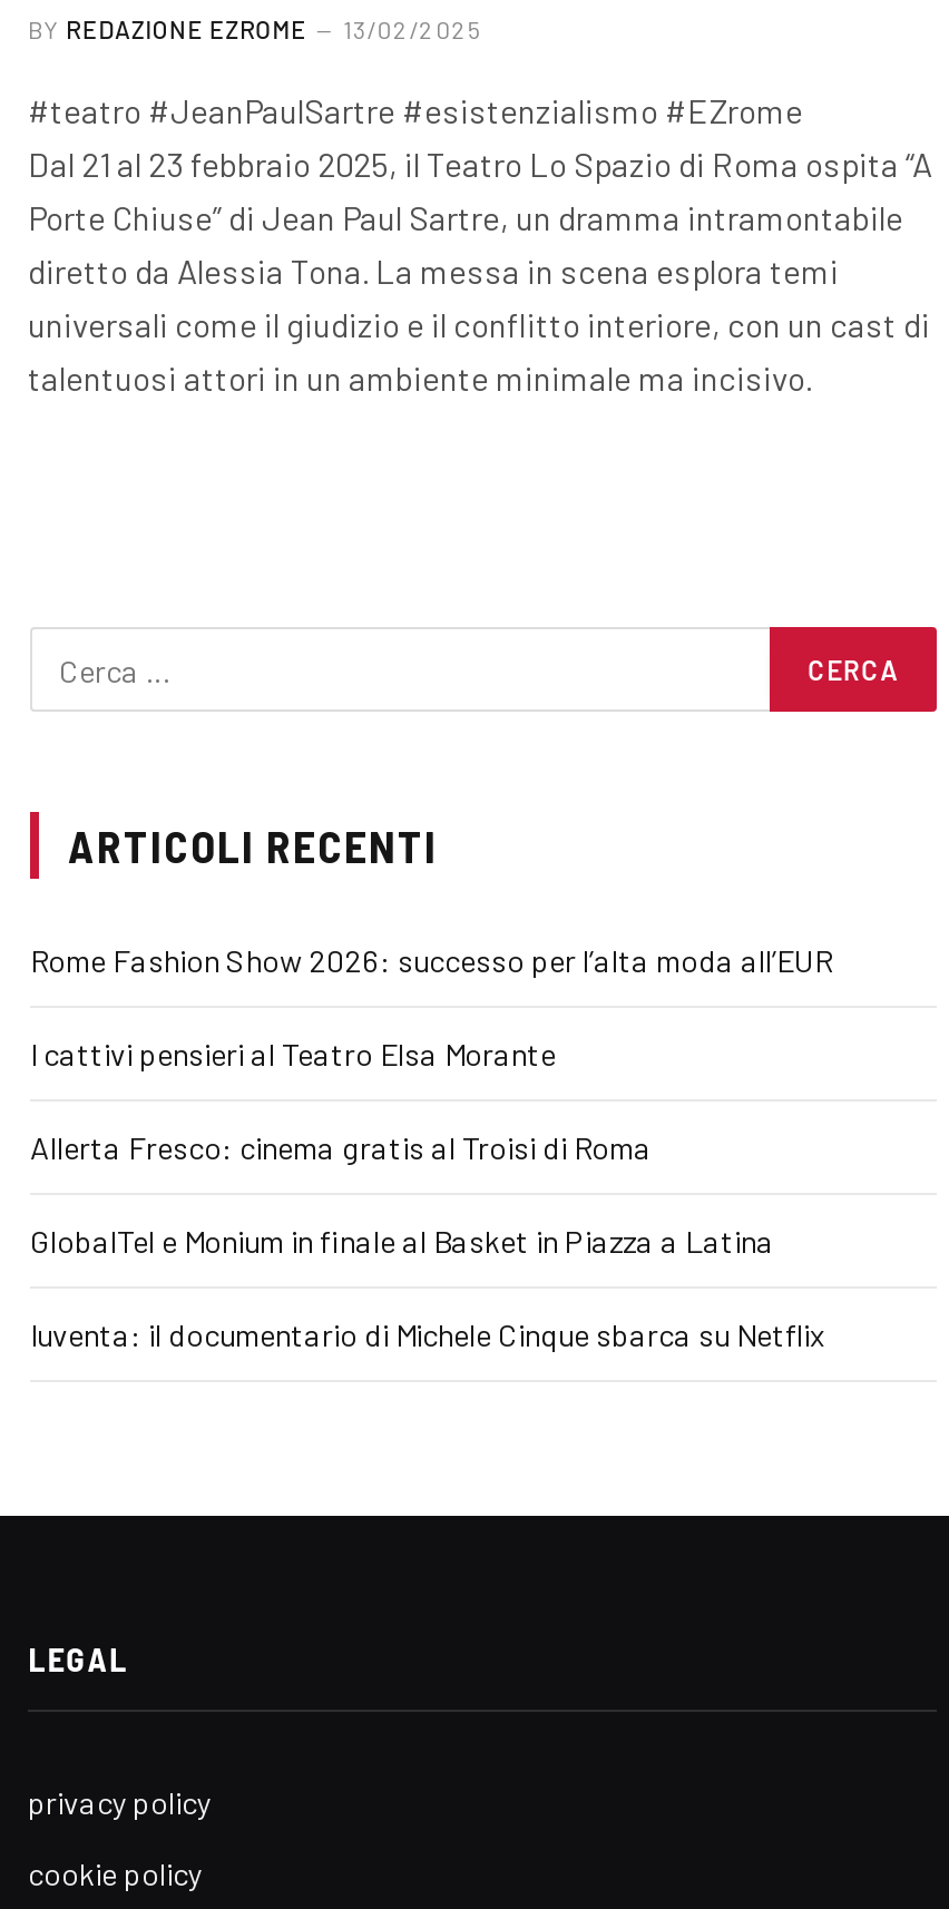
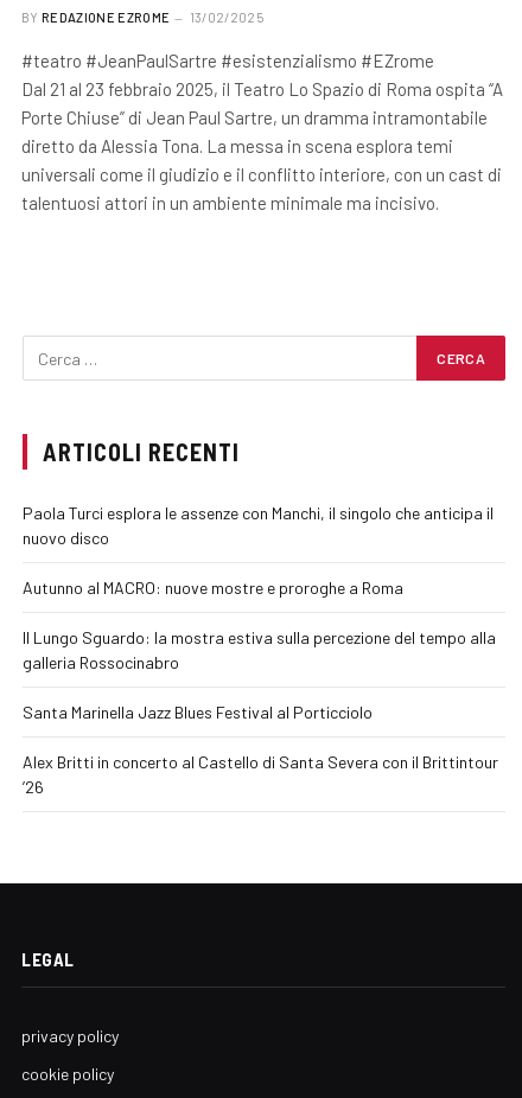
[30,941,832,979] Rome Fashion Show 2026: successo per l’alta moda all’EUR -> [23,503,494,548] Paola Turci esplora le assenze con Manchi, il singolo che anticipa il | nuovo disco
[30,1035,556,1073] I cattivi pensieri al Teatro Elsa Morante -> [23,577,403,598] Autunno al MACRO: nuove mostre e proroghe a Roma
[30,1128,652,1166] Allerta Fresco: cinema gratis al Troisi di Roma -> [23,627,496,672] Il Lungo Sguardo: la mostra estiva sulla percezione del tempo alla | galleria Rossocinabro
[30,1222,774,1260] GlobalTel e Monium in finale al Basket in Piazza a Latina -> [23,702,373,722] Santa Marinella Jazz Blues Festival al Porticciolo
[30,1315,825,1353] Iuventa: il documentario di Michele Cinque sbarca su Netflix -> [23,752,498,797] Alex Britti in concerto al Castello di Santa Severa con il Brittintour | ’26

